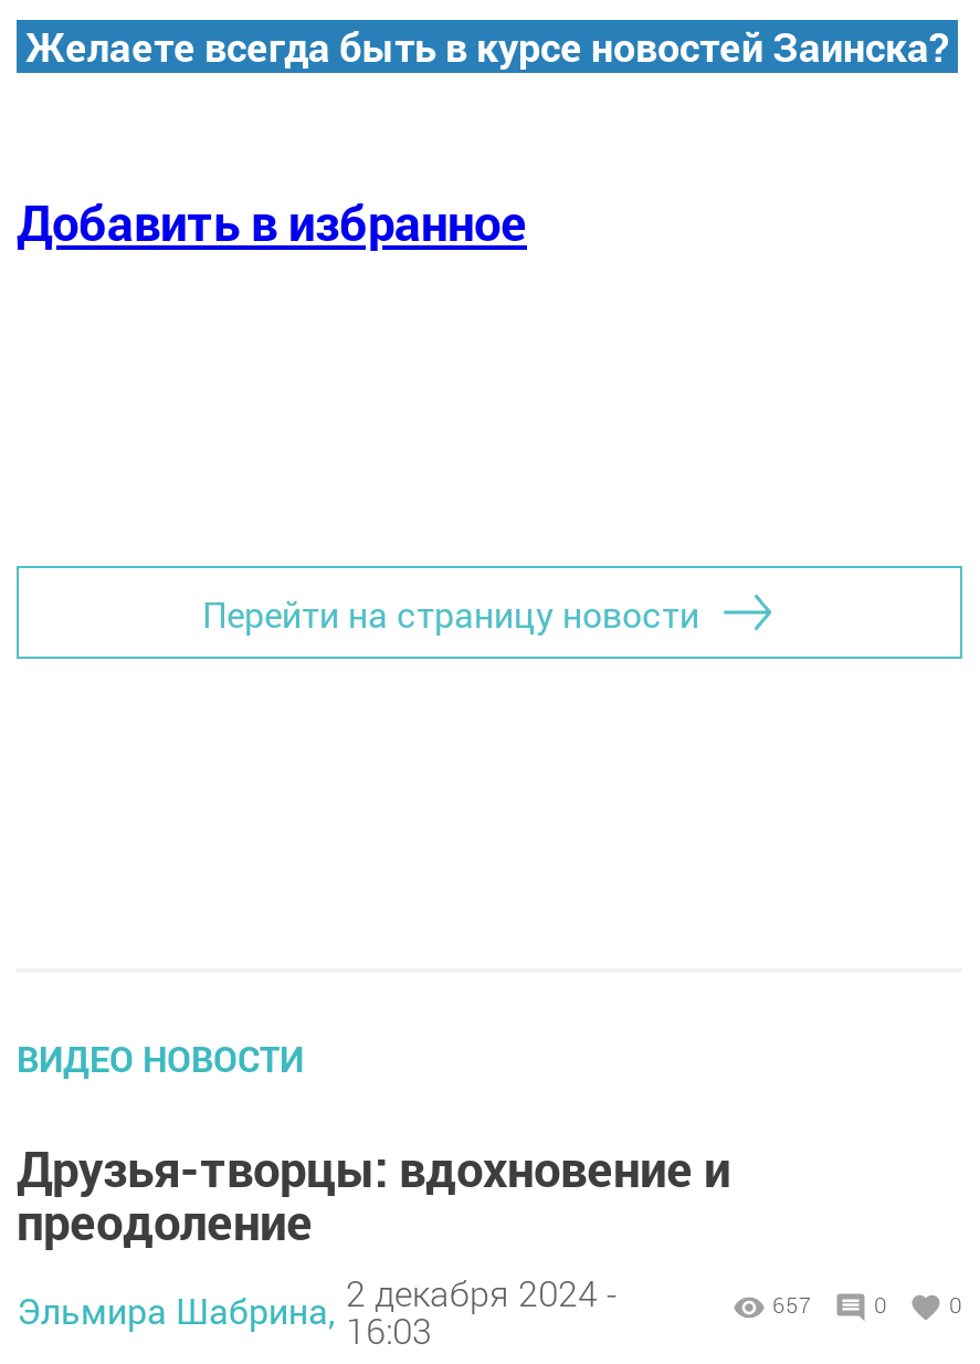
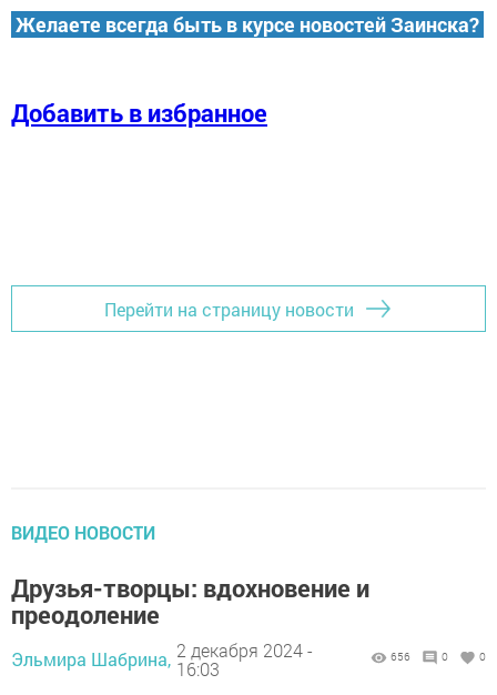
[772,1291,812,1320] 657 -> [390,650,410,664] 656

